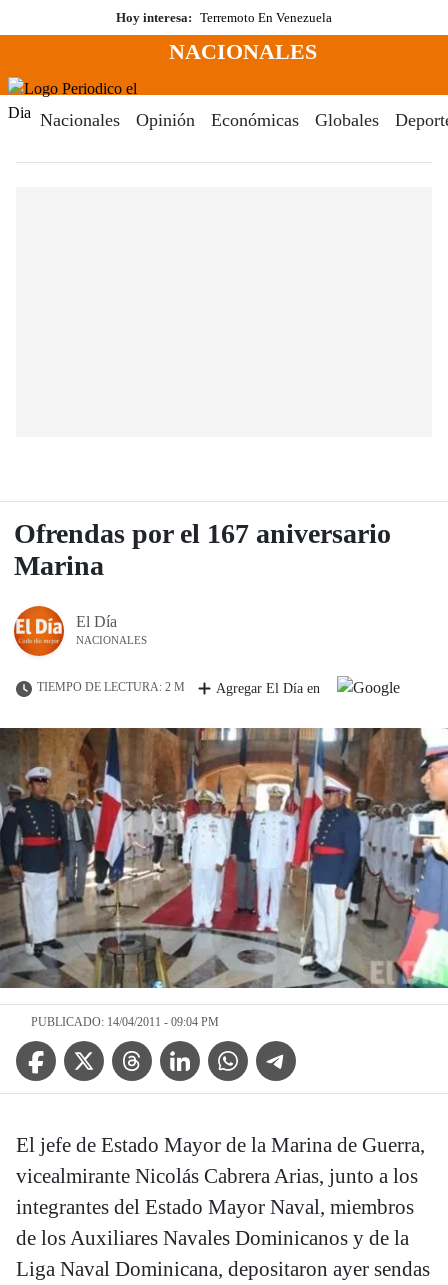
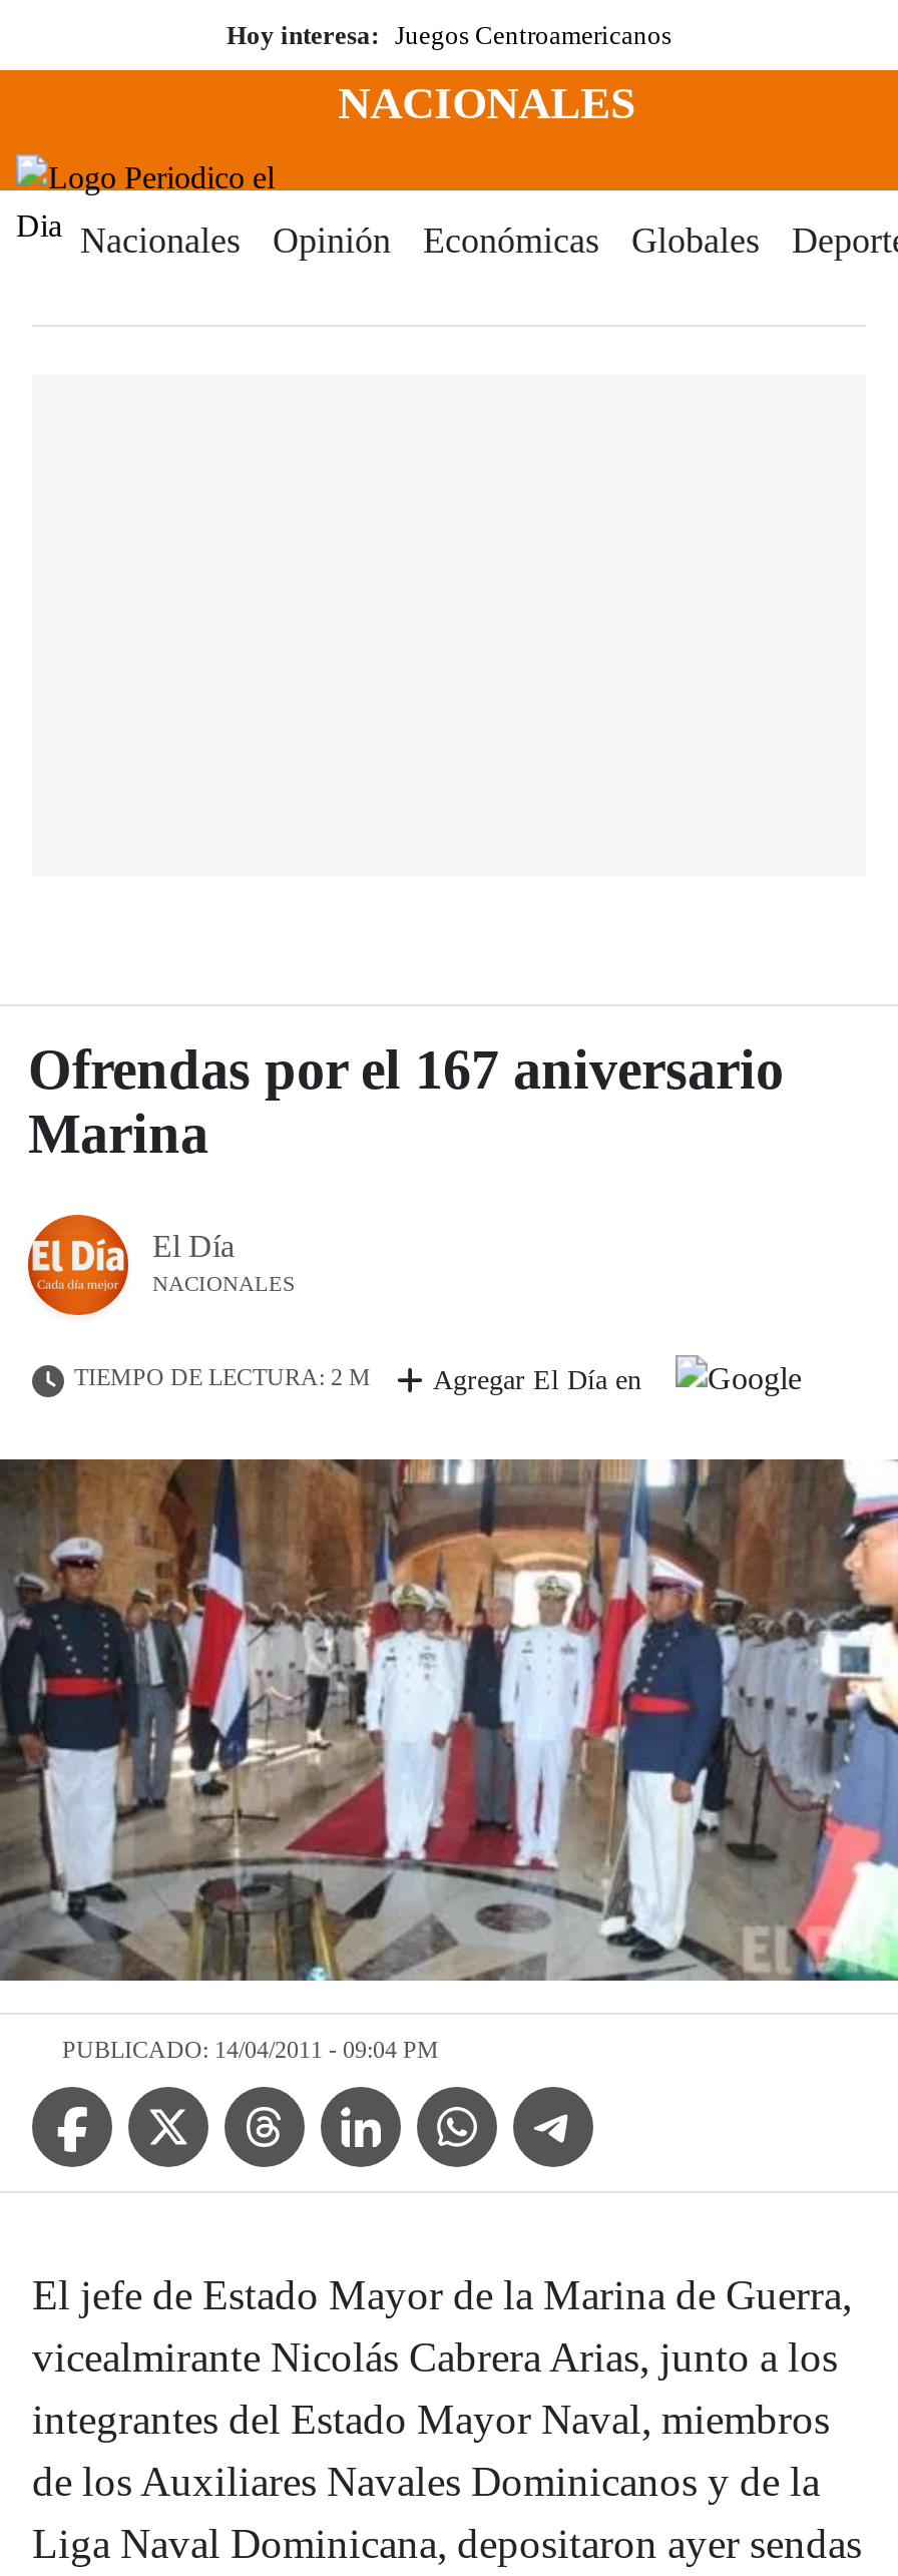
[116,10,332,25] Hoy interesa: Terremoto En Venezuela -> [227,20,671,50] Hoy interesa: Juegos Centroamericanos

